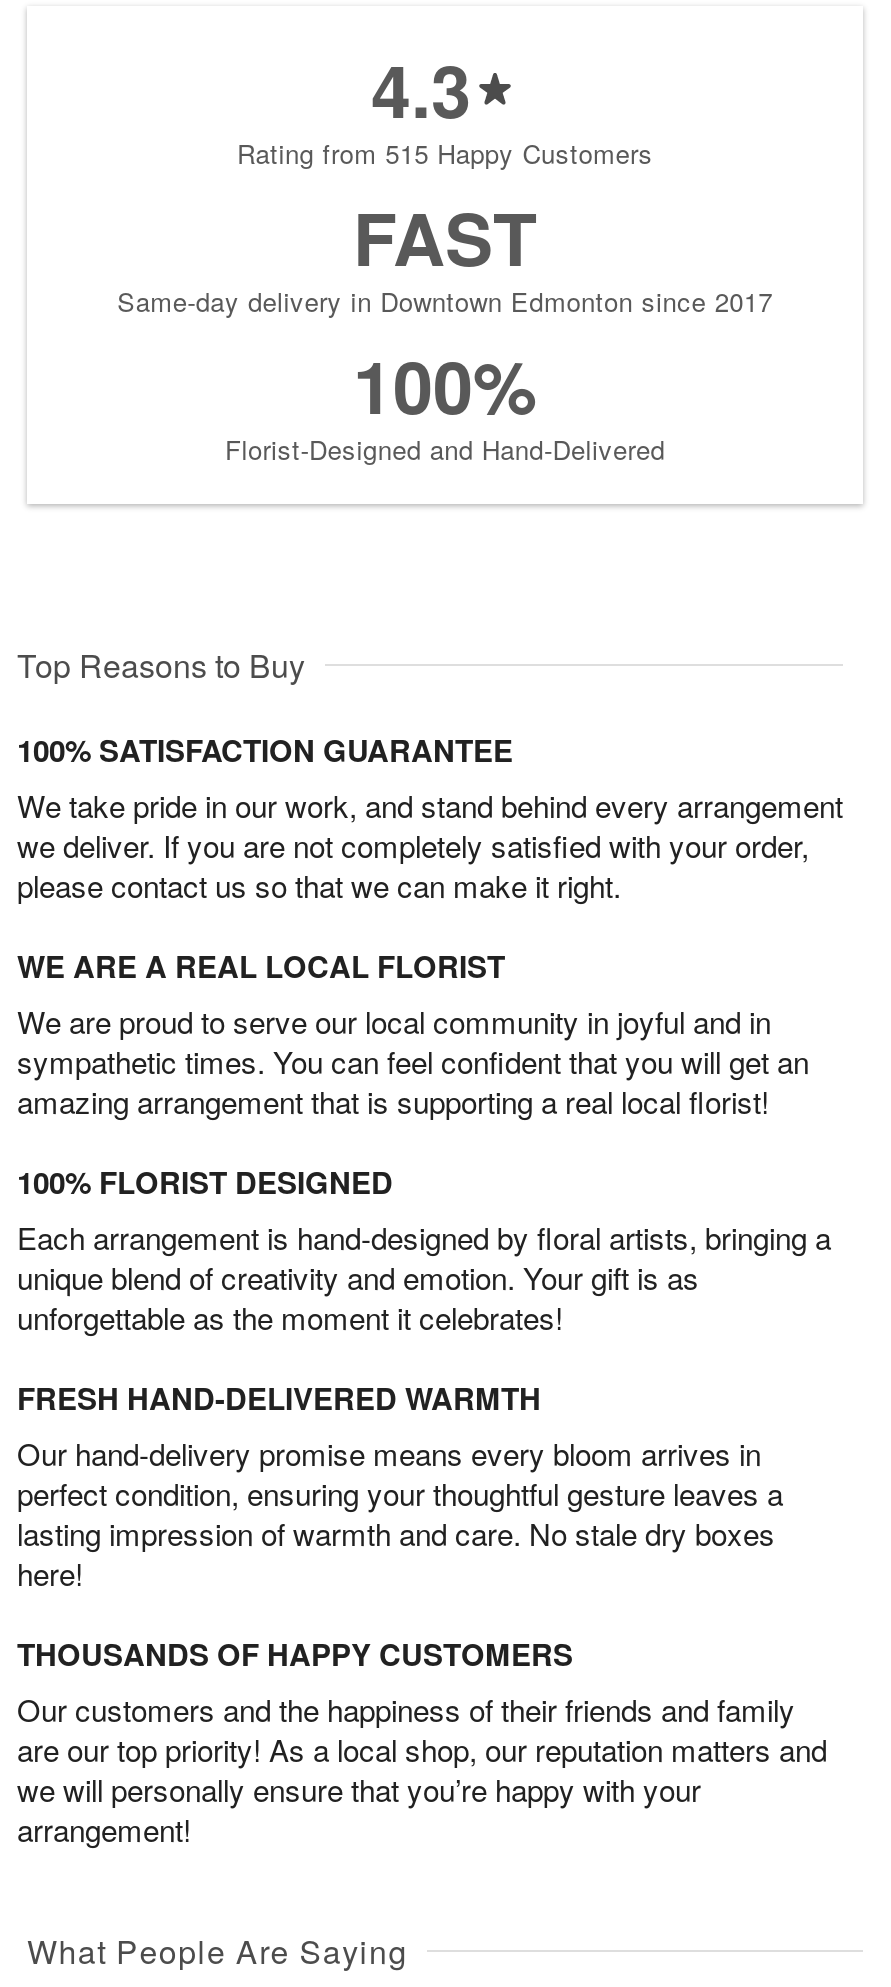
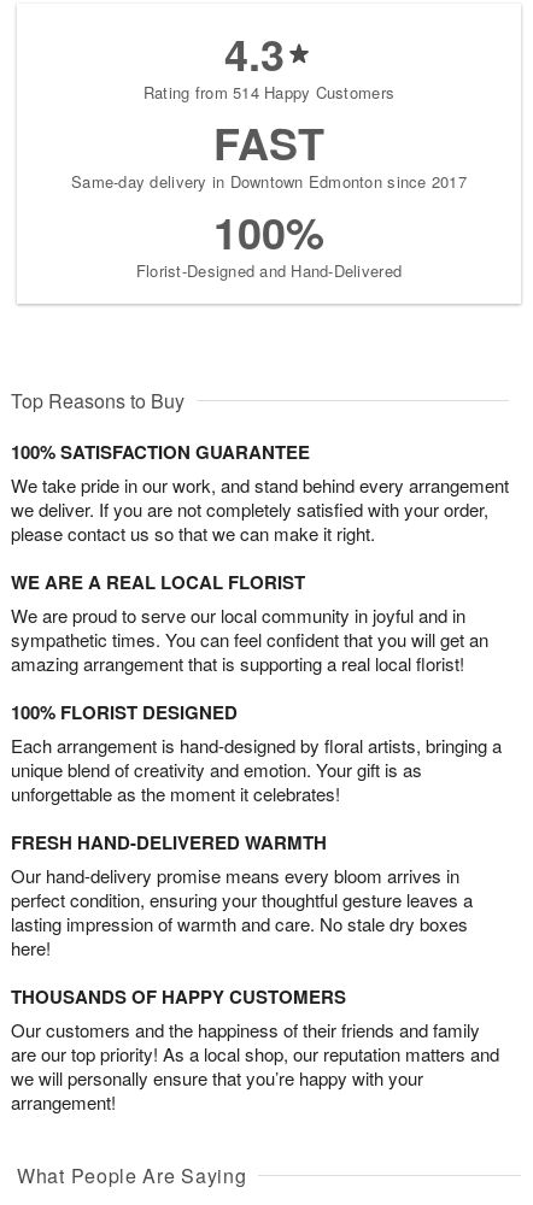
[237,135,653,173] Rating from 515 Happy Customers -> [143,81,394,104] Rating from 514 Happy Customers

